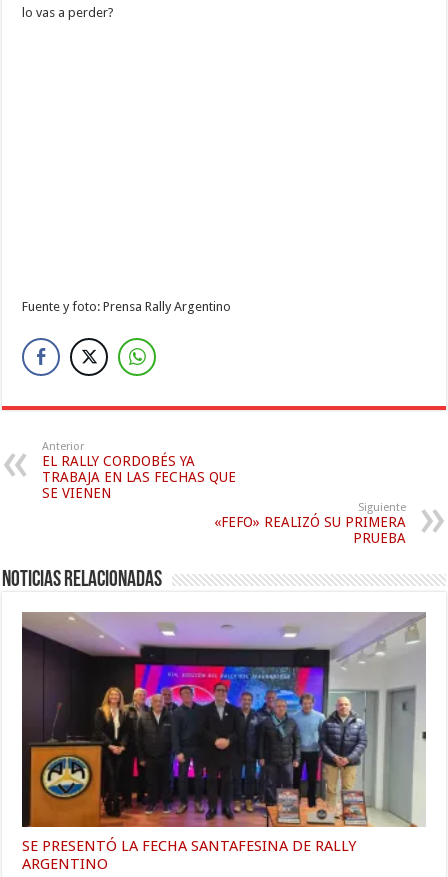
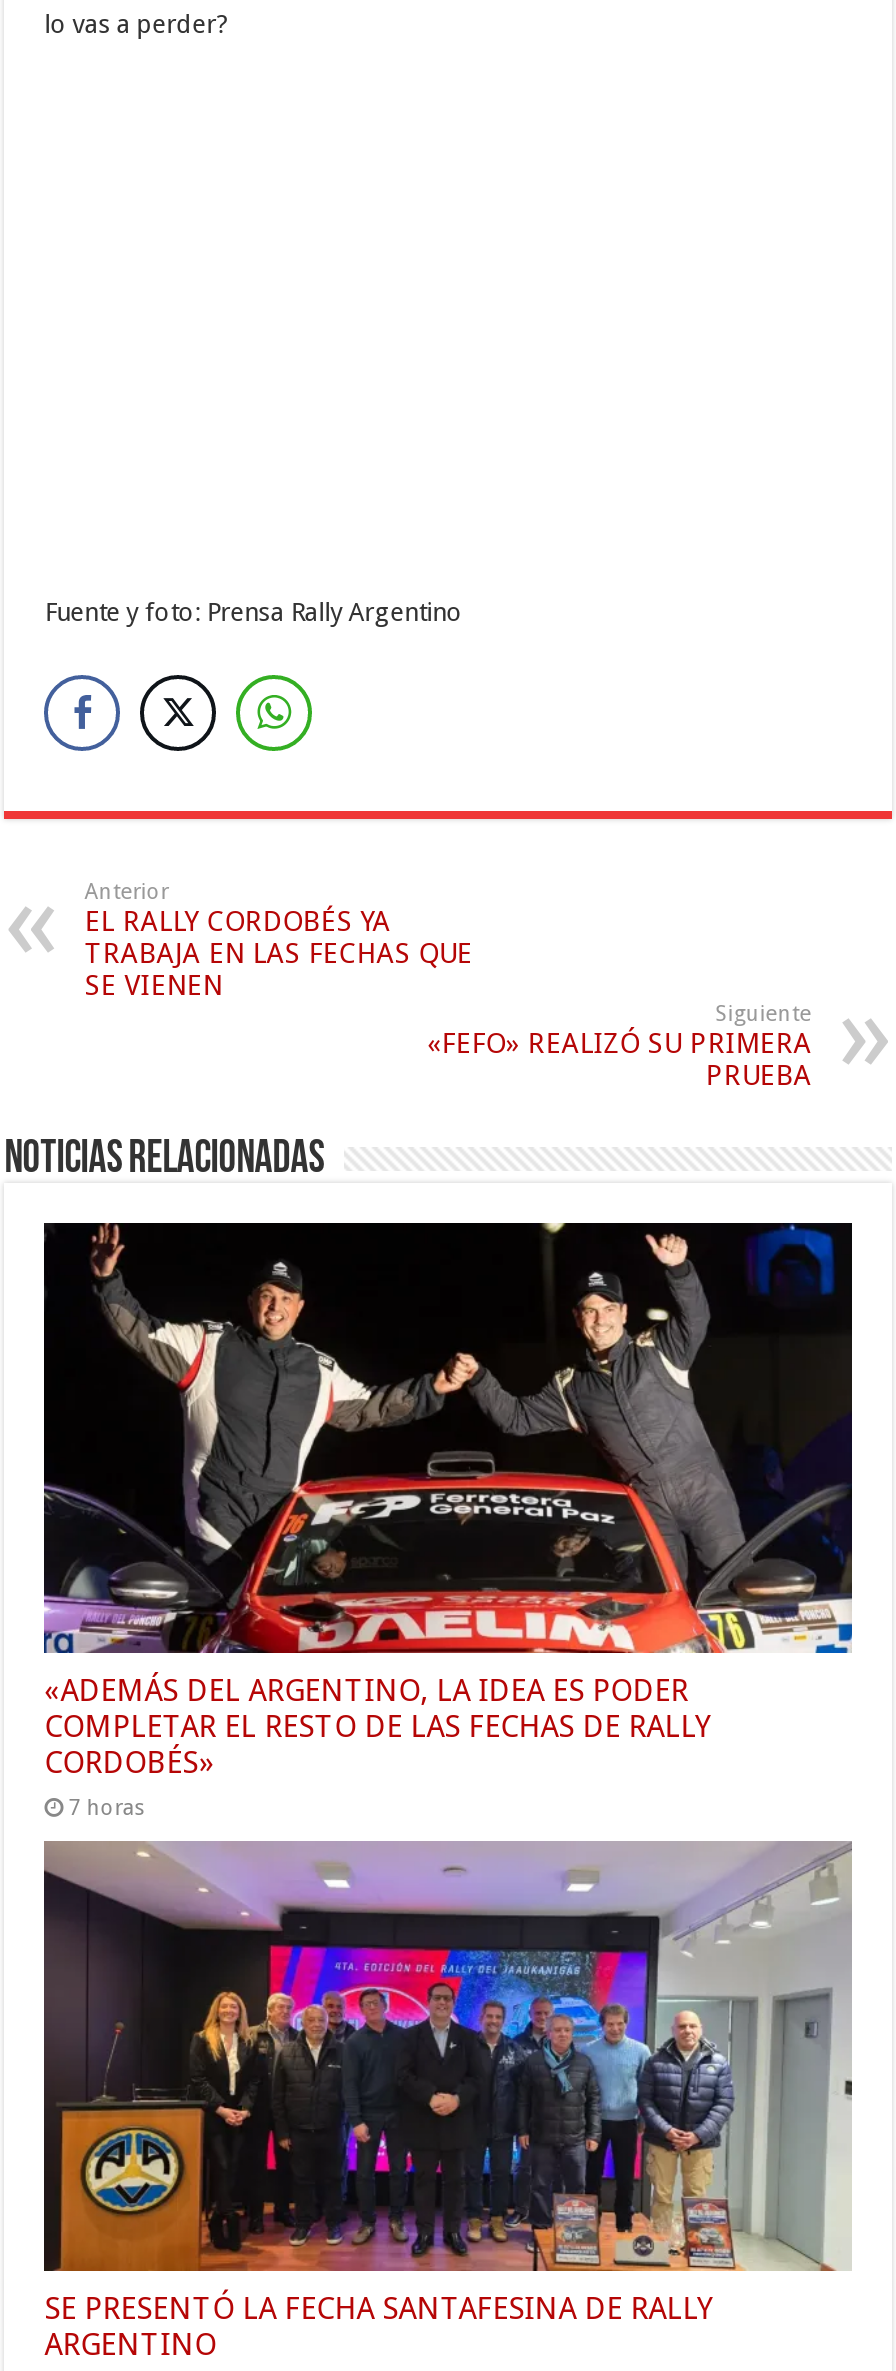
none -> [42,1223,854,1821] [image] | «ADEMÁS DEL ARGENTINO, LA IDEA ES PODER | COMPLETAR EL RESTO DE LAS FECHAS DE RALLY | CORDOBÉS» | 7 horas

